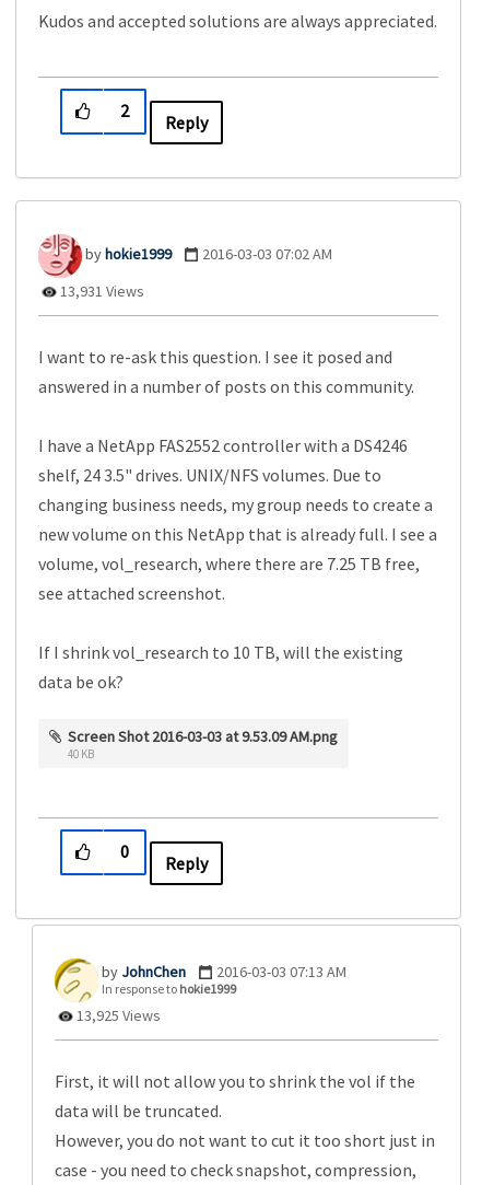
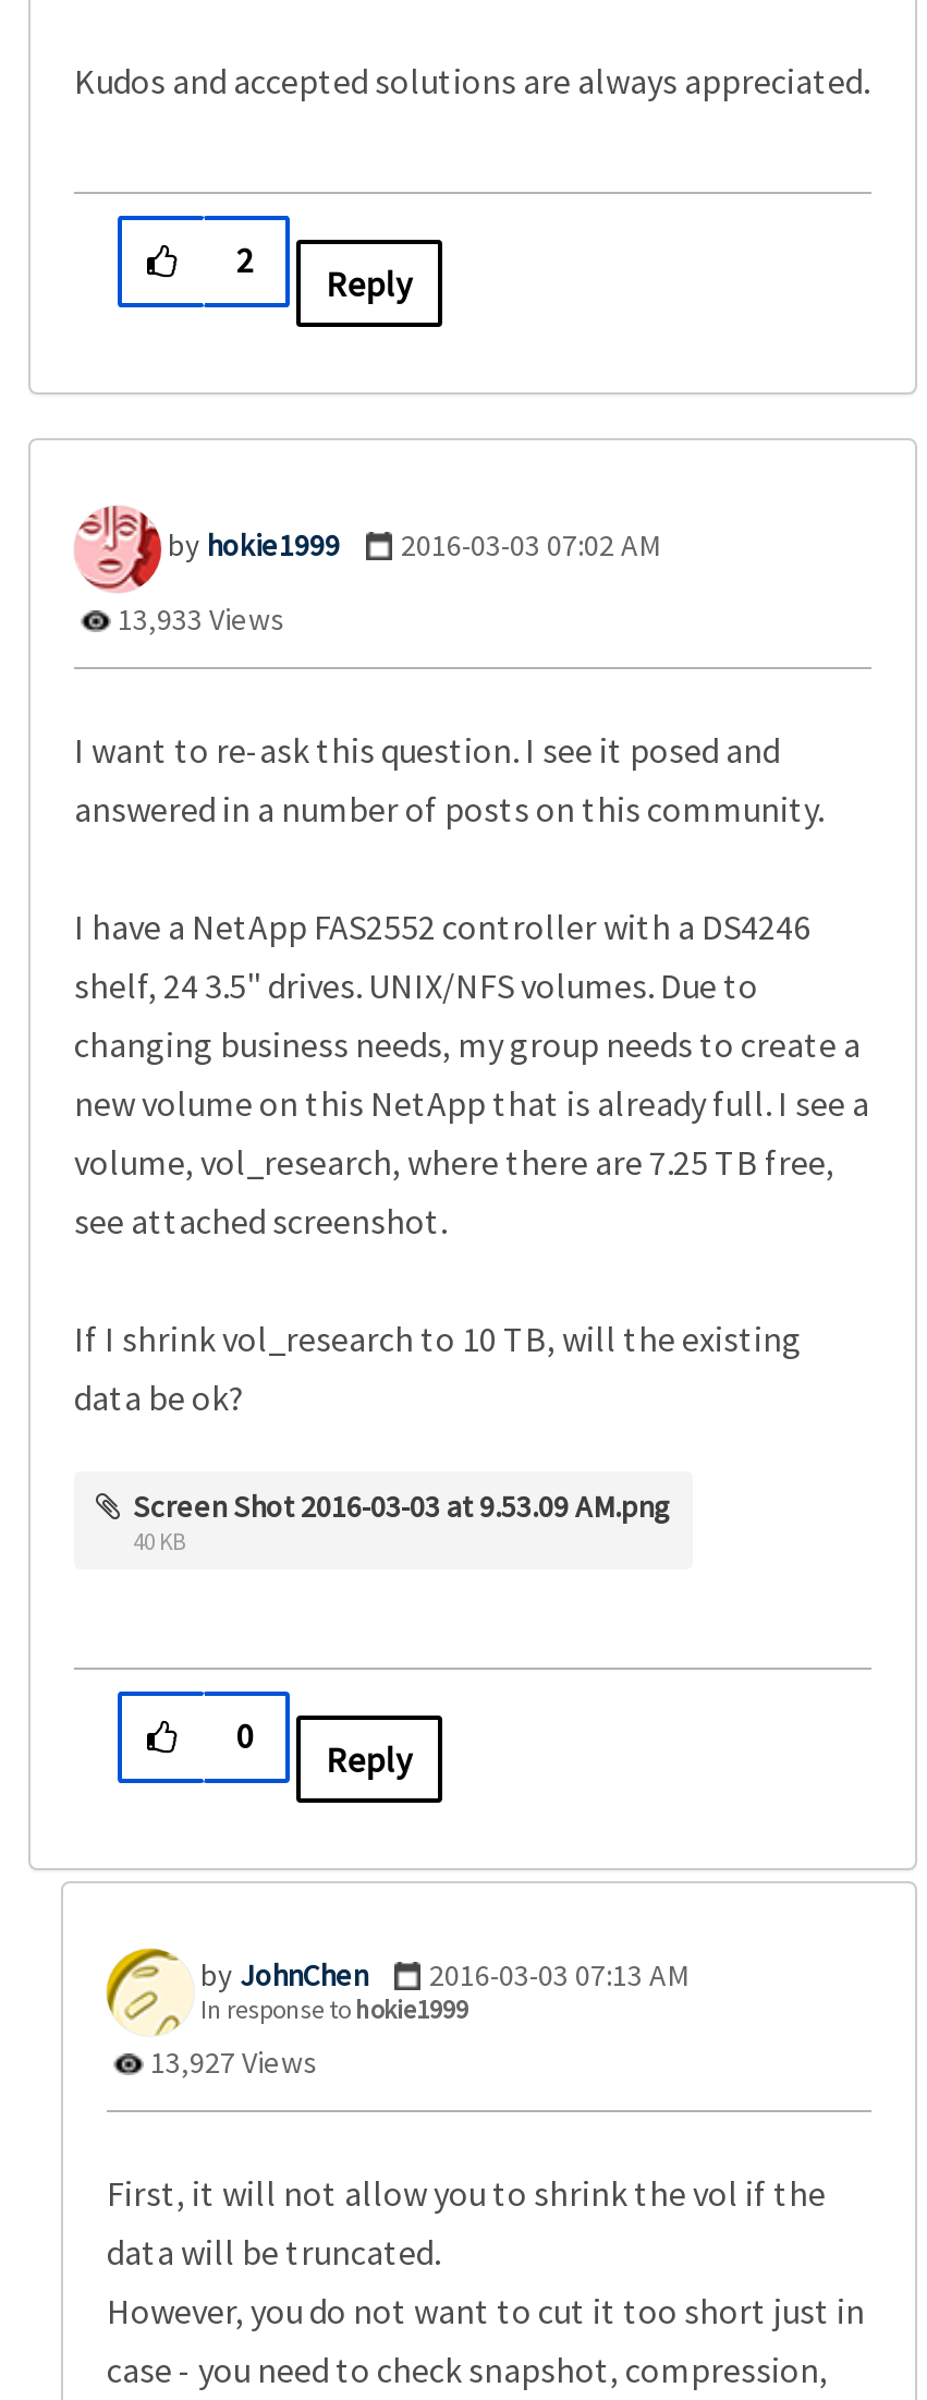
[57,281,144,301] 13,931 Views -> [111,599,285,639] 13,933 Views
[73,1006,161,1025] 13,925 Views -> [144,2043,318,2082] 13,927 Views

